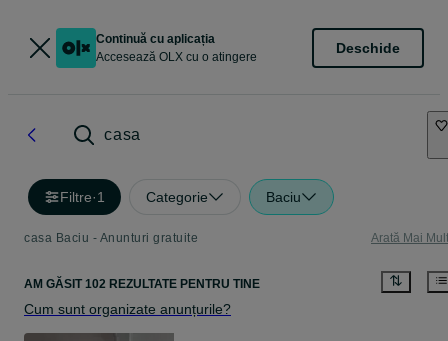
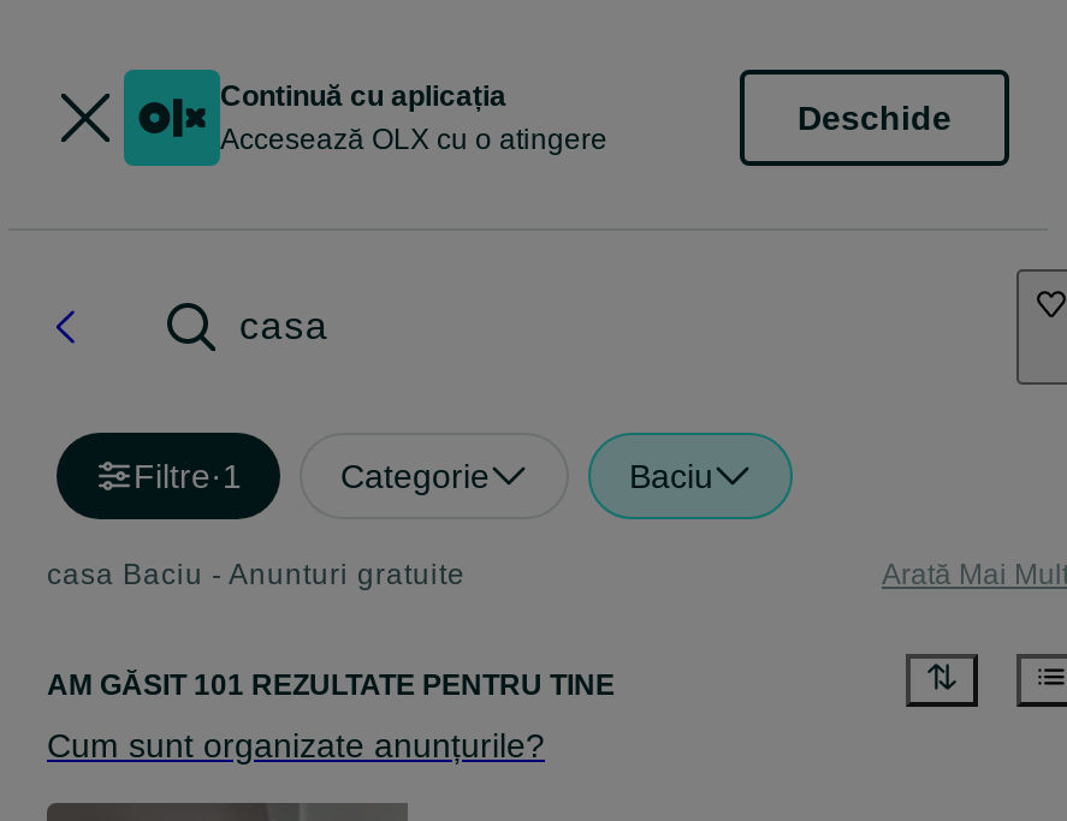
[24,277,260,291] AM GĂSIT 102 REZULTATE PENTRU TINE -> [47,669,615,703] AM GĂSIT 101 REZULTATE PENTRU TINE

